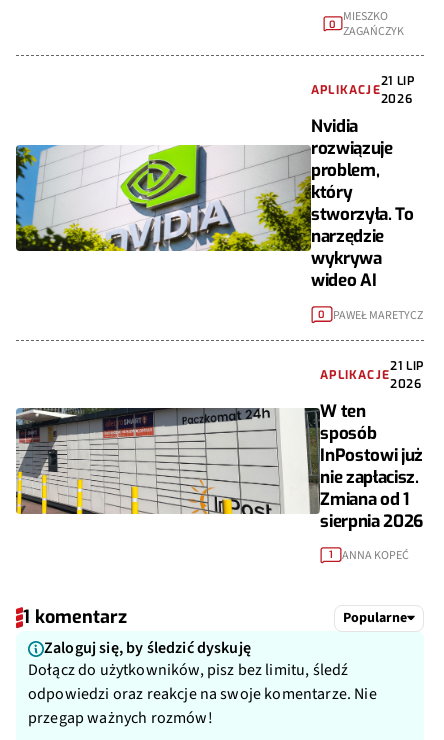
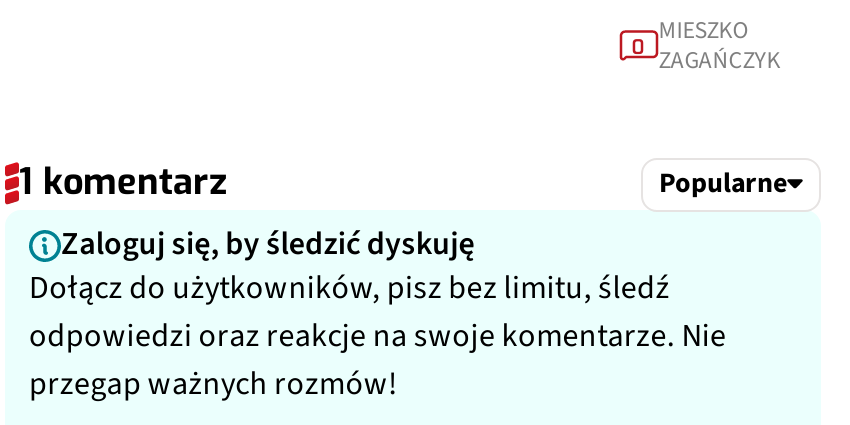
[15,73,423,324] [image] | 21 LIP | 2026 | Nvidia | rozwiązuje | problem, | który | stworzyła. To | narzędzie | wykrywa | wideo AI | 0 PAWEŁ MARETYCZ -> none
[311,82,381,98] APLIKACJE -> none
[15,358,424,564] [image] | 21 LIP | 2026 | W ten | sposób | InPostowi już | nie zapłacisz. | Zmiana od 1 | sierpnia 2026 | 1 | ANNA KOPEĆ -> none
[320,367,390,383] APLIKACJE -> none

